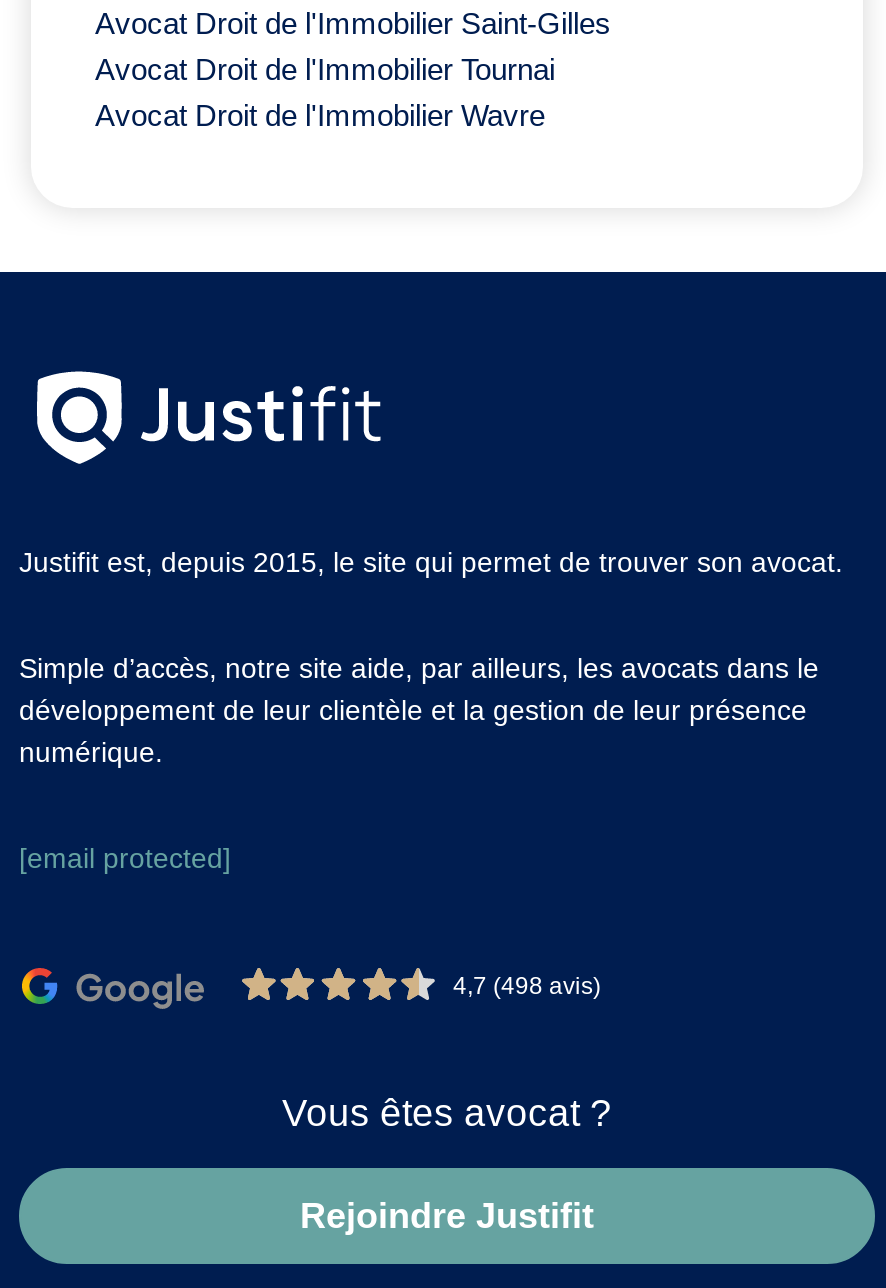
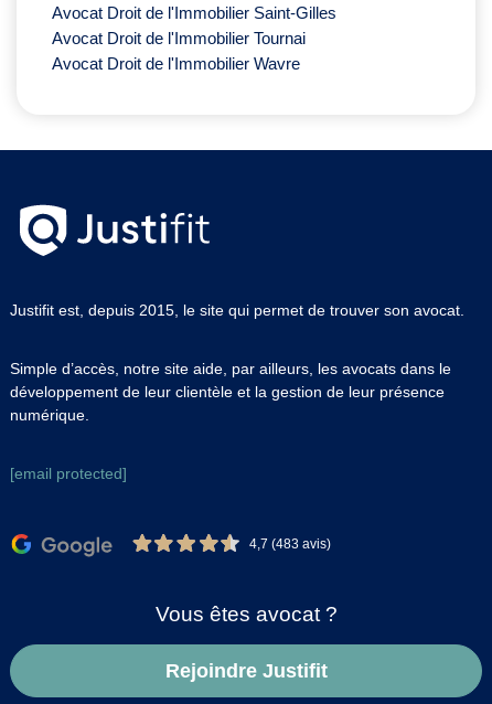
[453,972,601,1000] 4,7 (498 avis) -> [249,536,331,552] 4,7 (483 avis)

